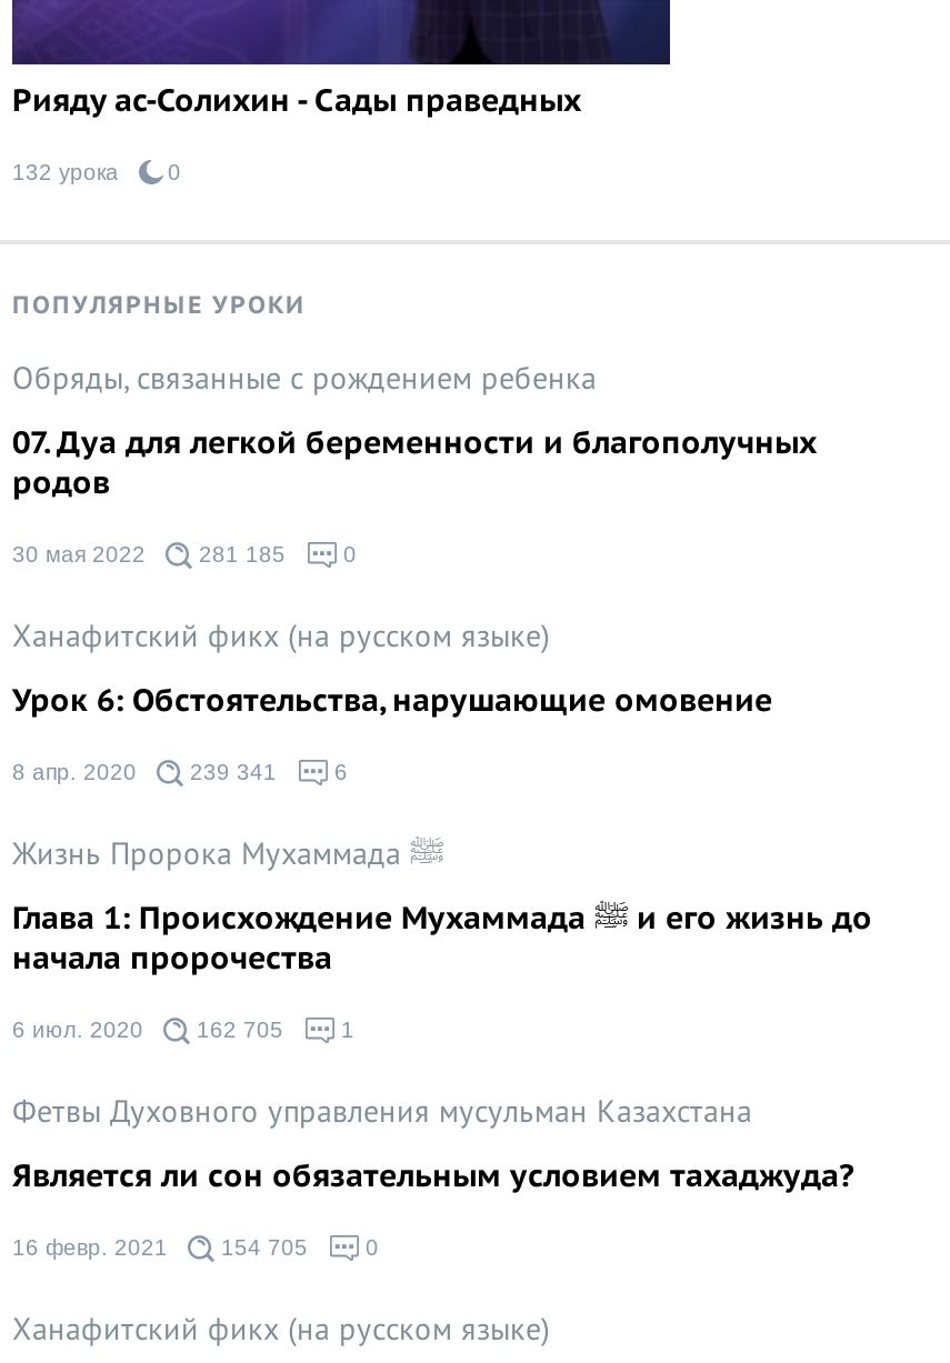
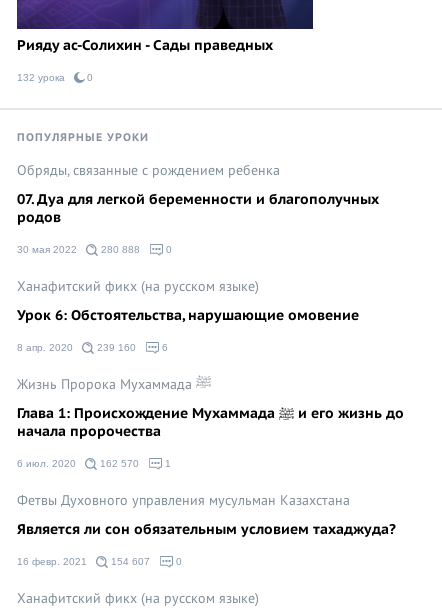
[12,543,286,567] 30 мая 2022 281 185 -> [17,244,140,255] 30 мая 2022 280 888
[12,760,277,785] 8 апр. 2020 239 341 -> [17,342,136,353] 8 апр. 2020 239 160
[12,1018,283,1043] 6 июл. 2020 162 705 -> [17,458,139,469] 6 июл. 2020 162 570
[12,1236,308,1260] 16 февр. 2021 154 705 -> [17,556,150,567] 16 февр. 2021 154 607

